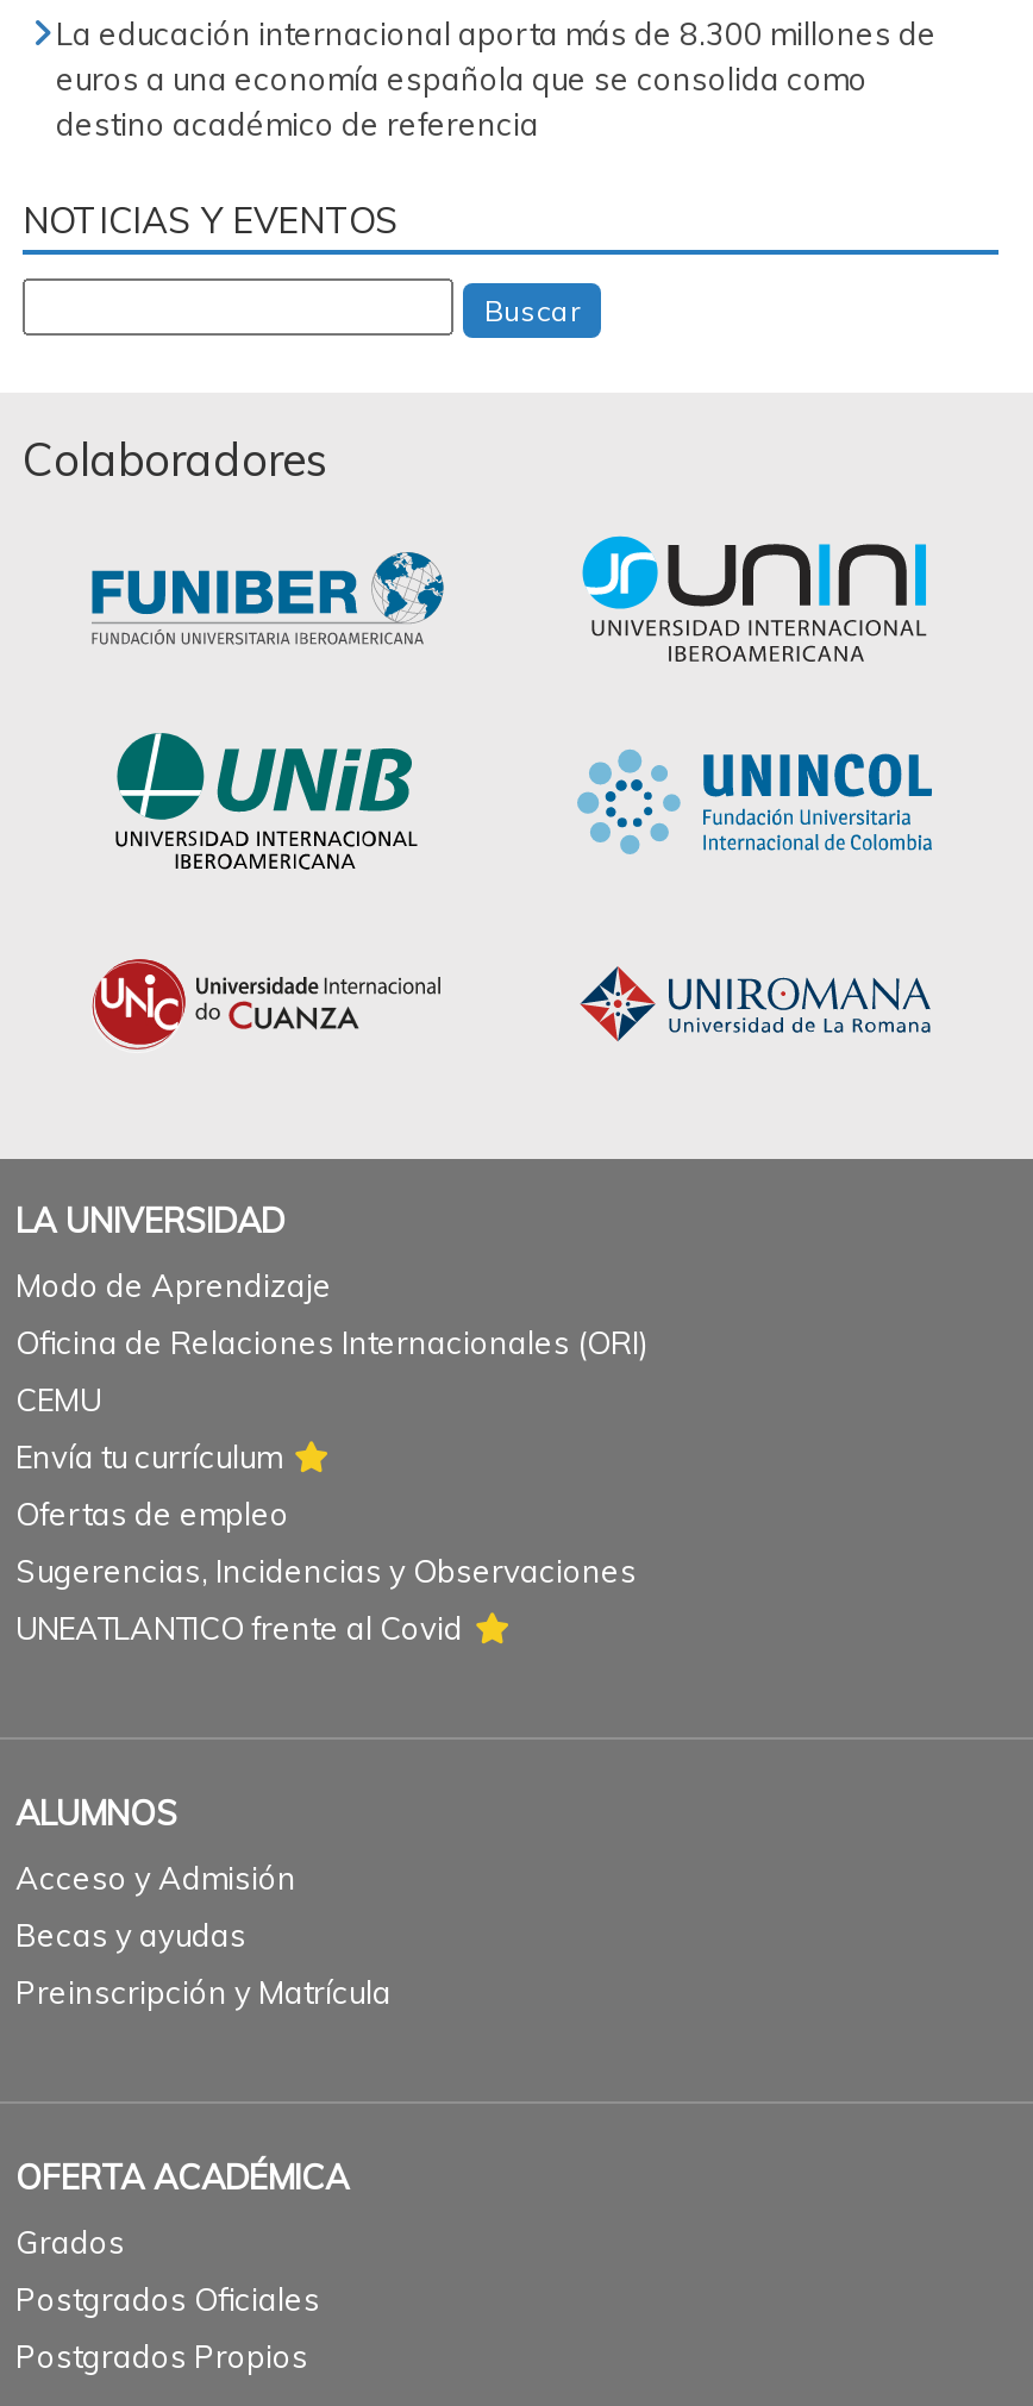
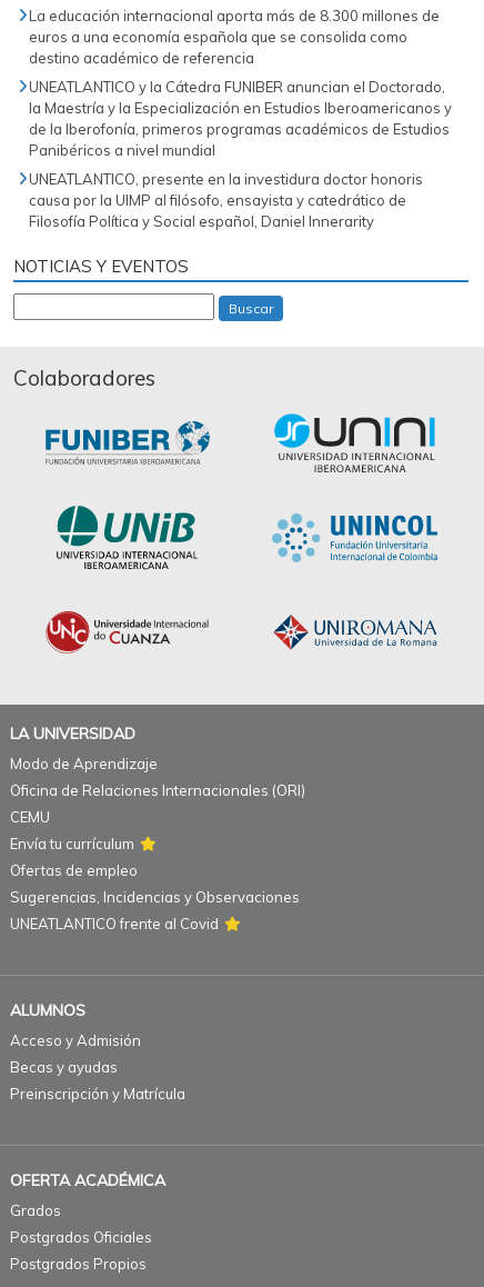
none -> [29,78,452,230] UNEATLANTICO y la Cátedra FUNIBER anuncian el Doctorado, | la Maestría y la Especialización en Estudios Iberoamericanos y | de la Iberofonía, primeros programas académicos de Estudios | Panibéricos a nivel mundial | UNEATLANTICO, presente en la investidura doctor honoris | causa por la UIMP al filósofo, ensayista y catedrático de | Filosofía Política y Social español, Daniel Innerarity

